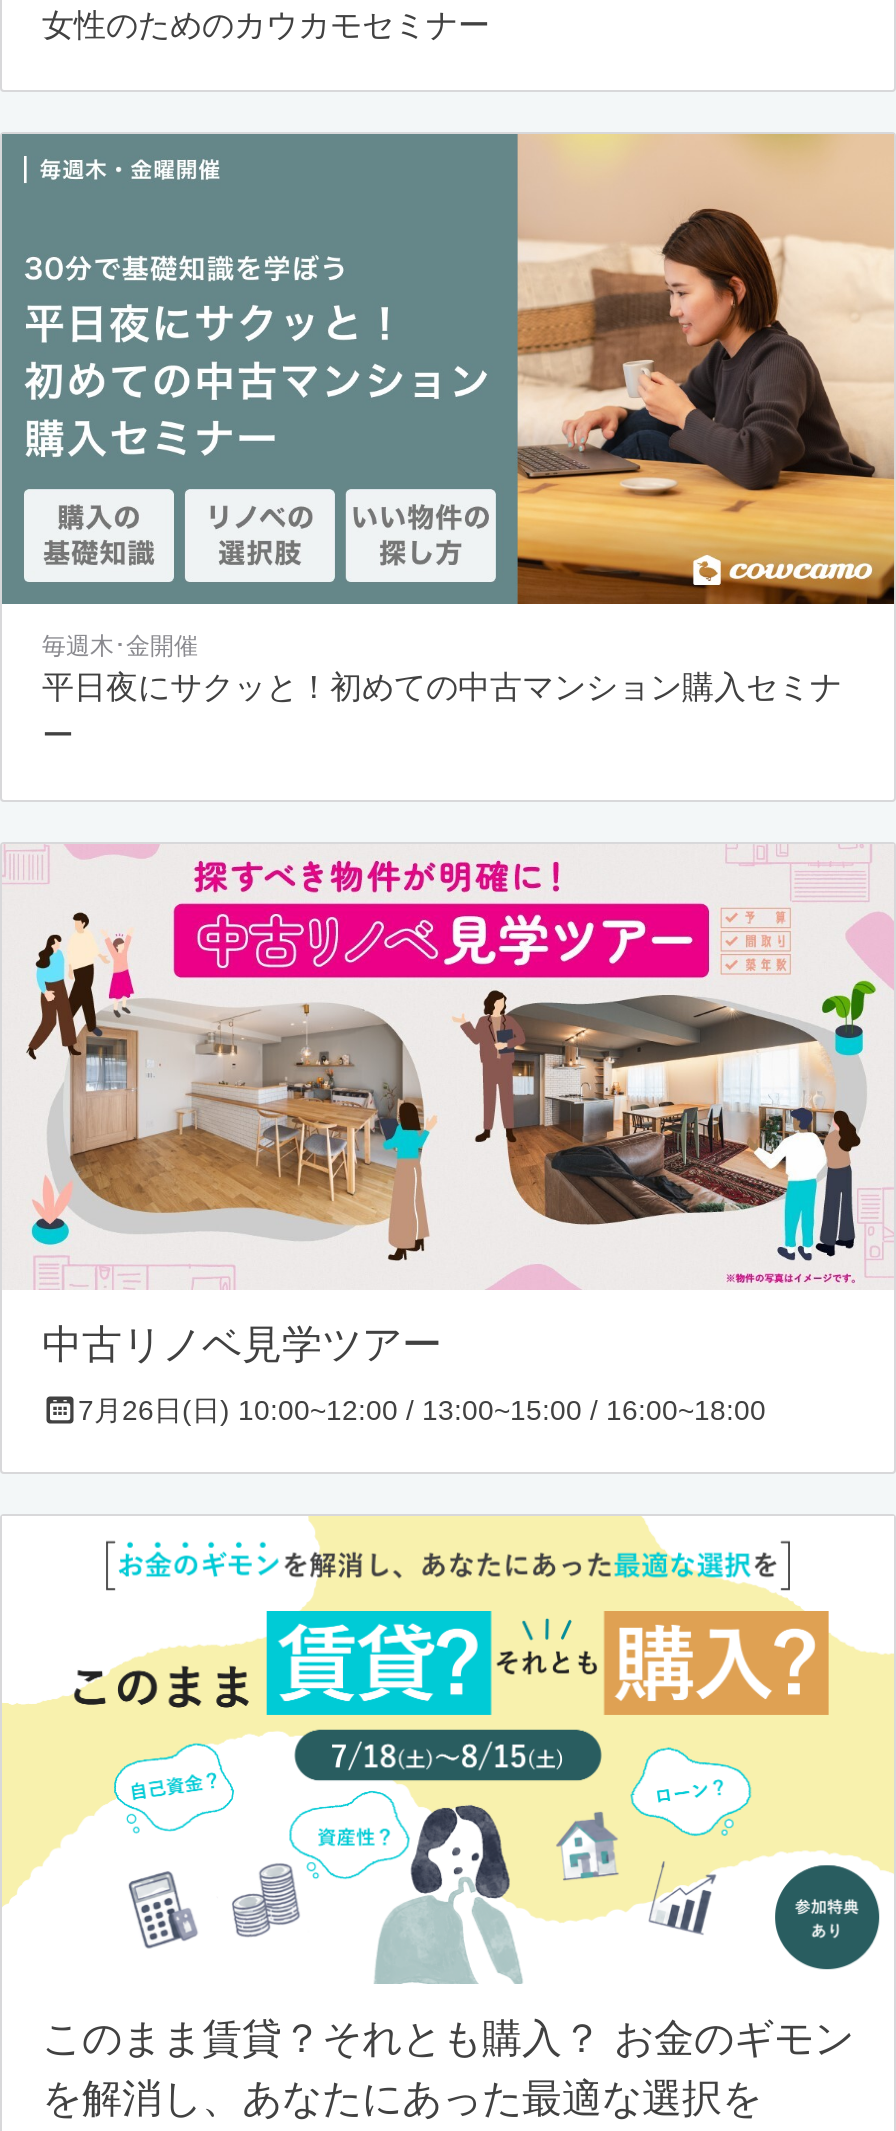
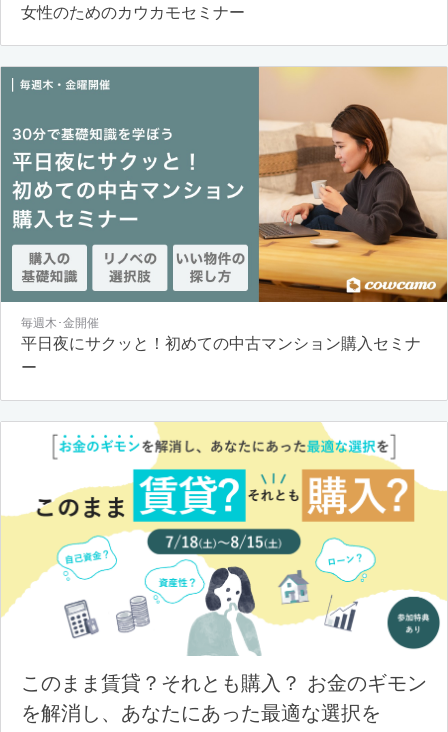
[6,844,890,1425] [image] | 中古リノベ見学ツアー | 7月26日(日) 10:00~12:00 / 13:00~15:00 / 16:00~18:00 -> none

